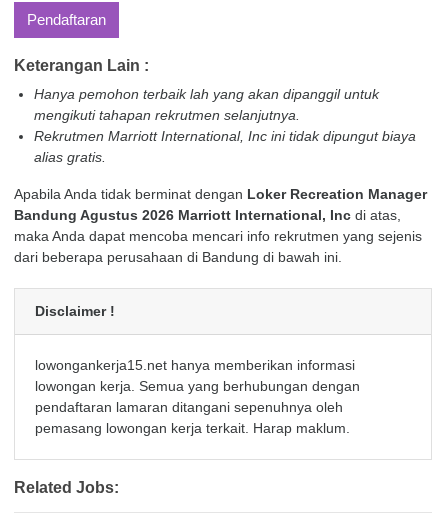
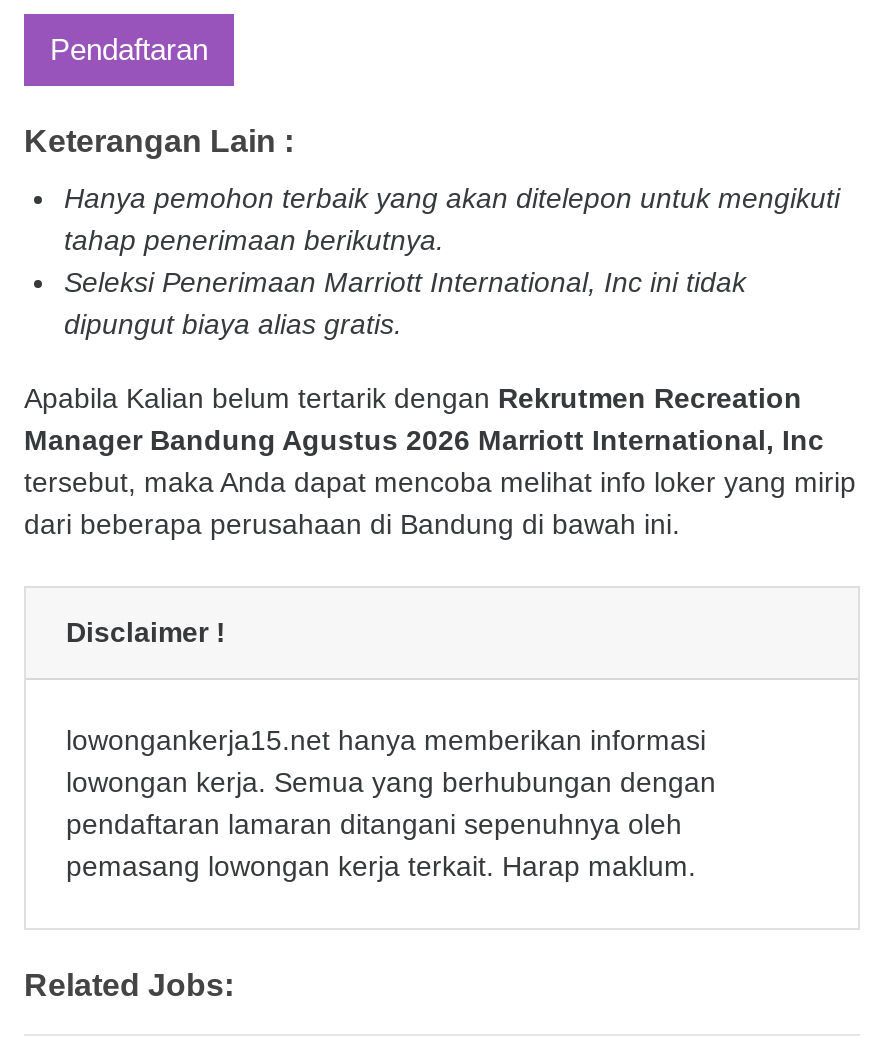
[34,86,416,165] Hanya pemohon terbaik lah yang akan dipanggil untuk | mengikuti tahapan rekrutmen selanjutnya. | Rekrutmen Marriott International, Inc ini tidak dipungut biaya | alias gratis. -> [64,183,840,341] Hanya pemohon terbaik yang akan ditelepon untuk mengikuti | tahap penerimaan berikutnya. | Seleksi Penerimaan Marriott International, Inc ini tidak | dipungut biaya alias gratis.
[14,186,427,244] Apabila Anda tidak berminat dengan Loker Recreation Manager | Bandung Agustus 2026 Marriott International, Inc di atas, | maka Anda dapat mencoba mencari info rekrutmen yang sejenis -> [24,383,856,499] Apabila Kalian belum tertarik dengan Rekrutmen Recreation | Manager Bandung Agustus 2026 Marriott International, Inc | tersebut, maka Anda dapat mencoba melihat info loker yang mirip

